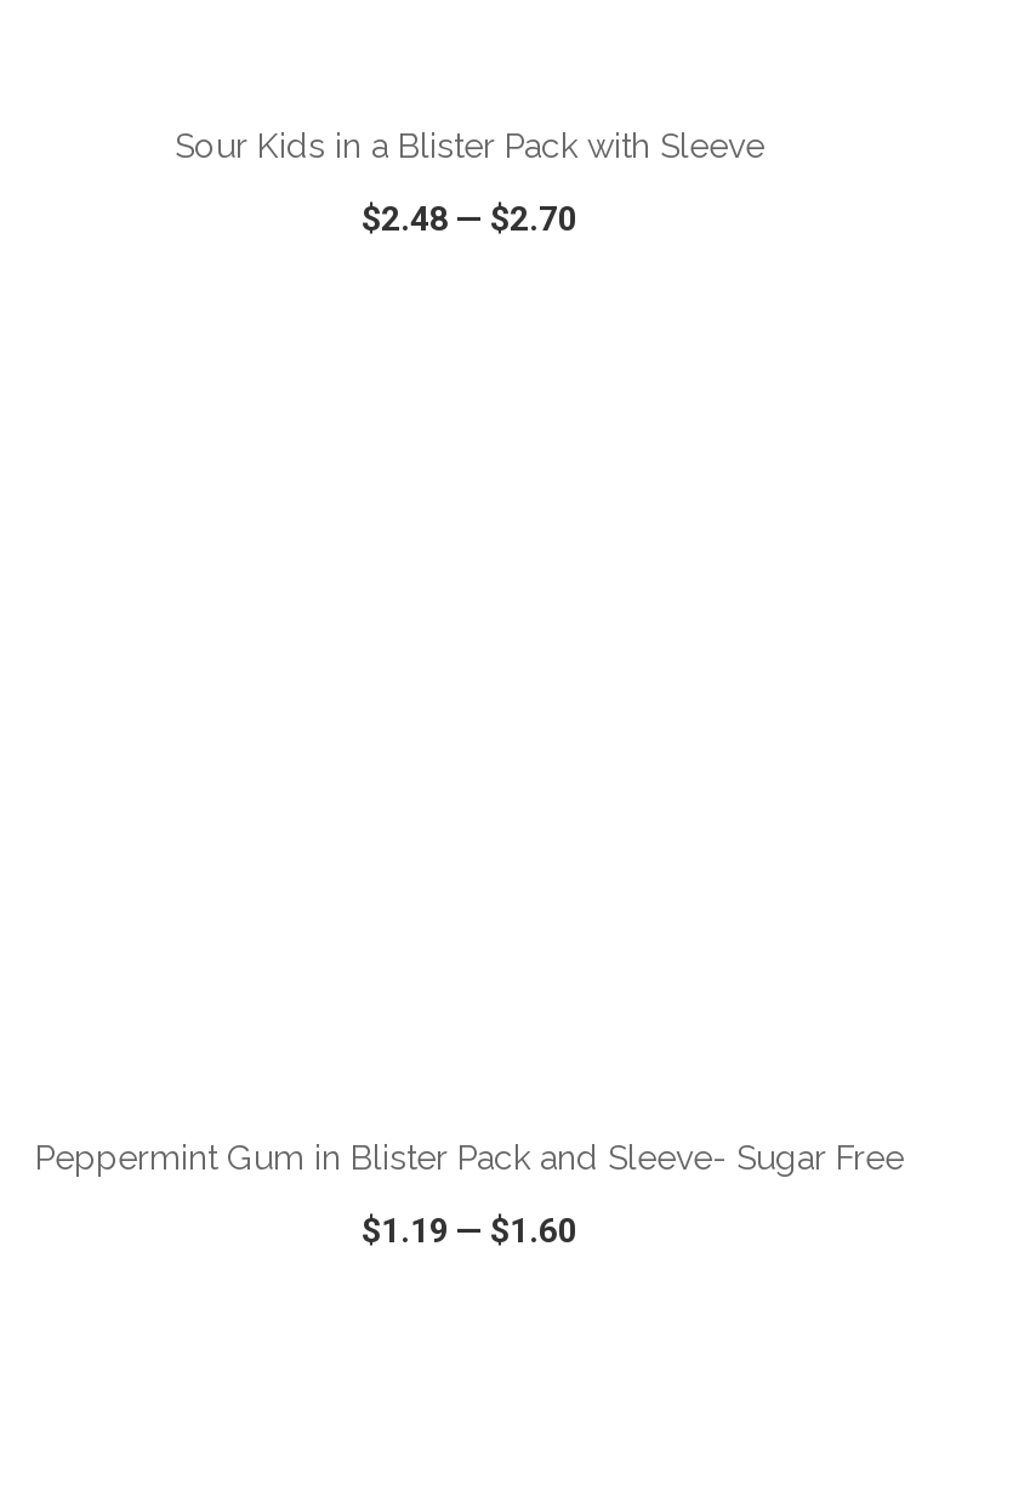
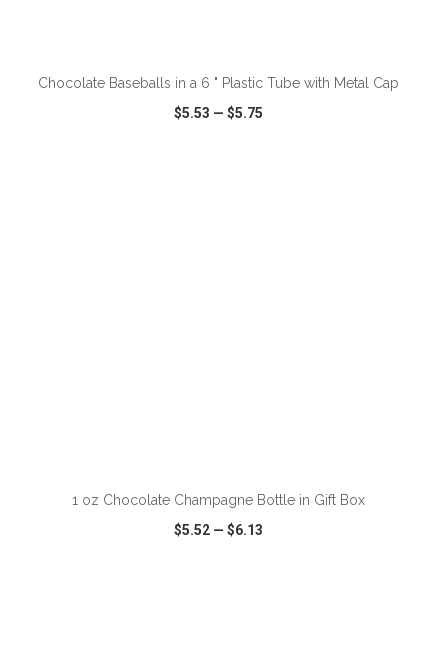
[175,126,764,165] Sour Kids in a Blister Pack with Sleeve -> [37,75,398,91] Chocolate Baseballs in a 6 " Plastic Tube with Metal Cap
[362,199,577,238] $2.48 — $2.70 -> [173,105,262,121] $5.53 — $5.75
[35,1138,904,1177] Peppermint Gum in Blister Pack and Sleeve- Sugar Free -> [71,492,364,508] 1 oz Chocolate Champagne Bottle in Gift Box
[362,1211,577,1250] $1.19 — $1.60 -> [173,522,262,538] $5.52 — $6.13

